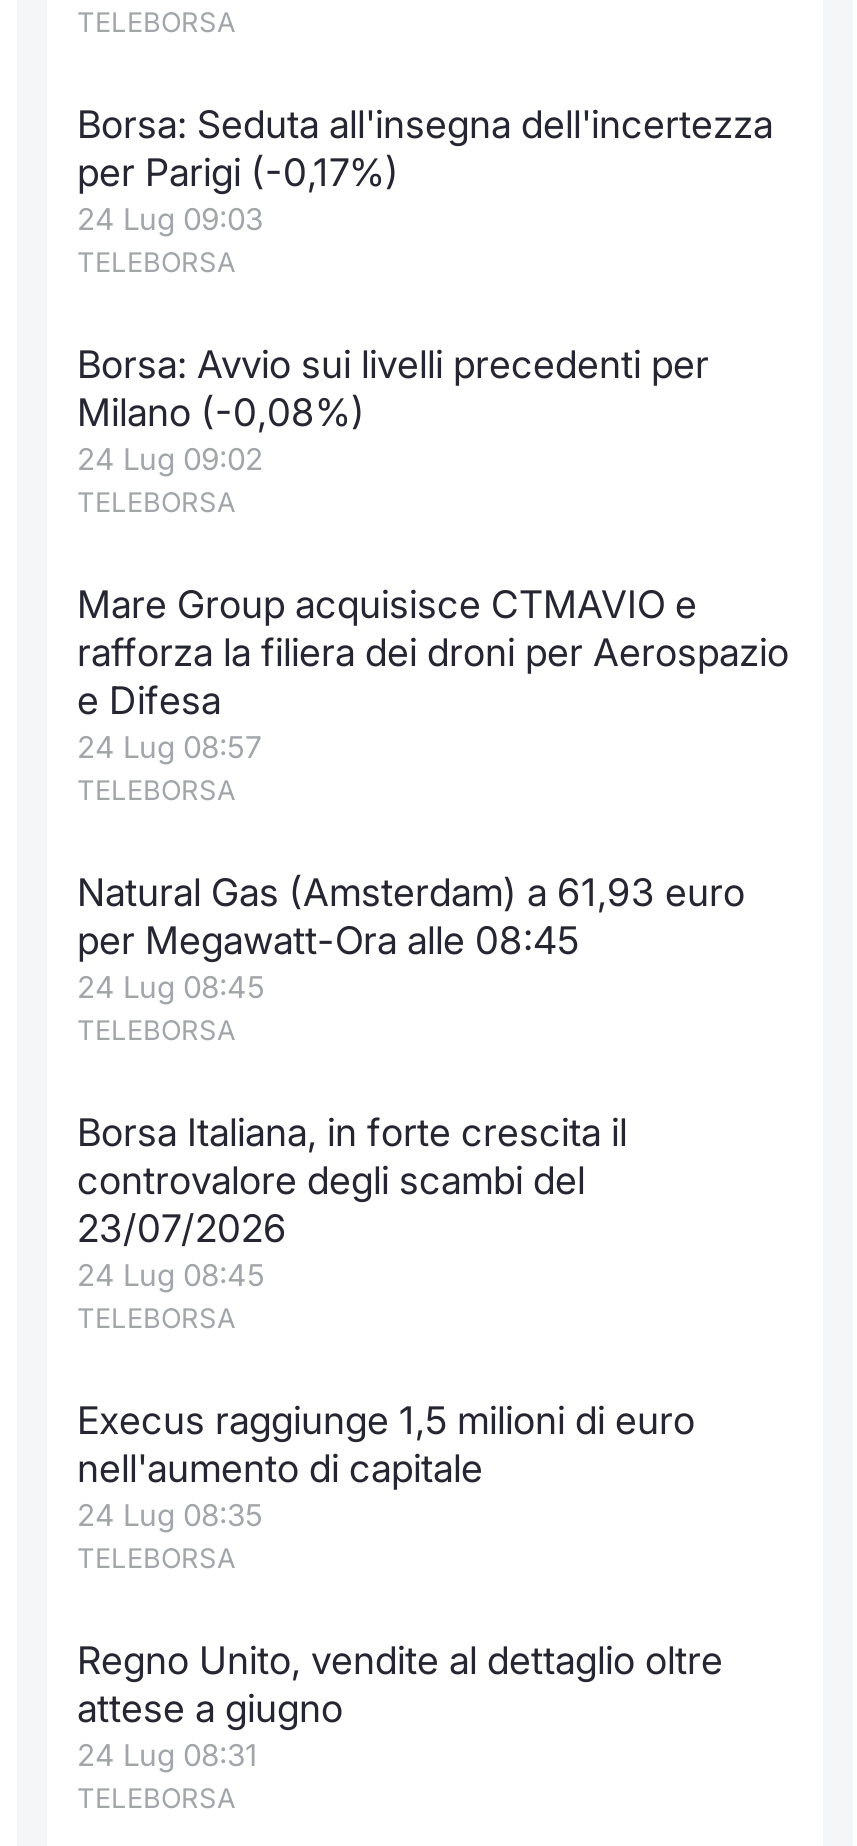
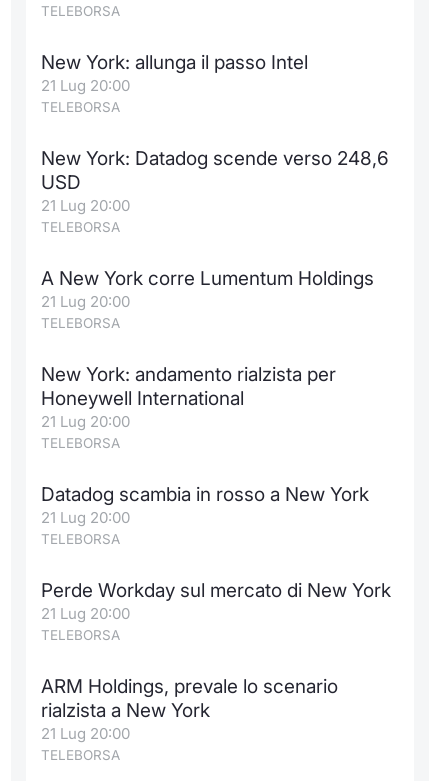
[77,102,773,238] Borsa: Seduta all'insegna dell'incertezza | per Parigi (-0,17%) | 24 Lug 09:03 -> [41,51,308,95] New York: allunga il passo Intel | 21 Lug 20:00
[77,342,709,478] Borsa: Avvio sui livelli precedenti per | Milano (-0,08%) | 24 Lug 09:02 -> [41,147,389,215] New York: Datadog scende verso 248,6 | USD | 21 Lug 20:00
[77,582,789,766] Mare Group acquisisce CTMAVIO e | rafforza la filiera dei droni per Aerospazio | e Difesa | 24 Lug 08:57 -> [41,267,374,311] A New York corre Lumentum Holdings | 21 Lug 20:00
[77,870,745,1006] Natural Gas (Amsterdam) a 61,93 euro | per Megawatt-Ora alle 08:45 | 24 Lug 08:45 -> [41,363,336,431] New York: andamento rialzista per | Honeywell International | 21 Lug 20:00
[77,1110,627,1294] Borsa Italiana, in forte crescita il | controvalore degli scambi del | 23/07/2026 | 24 Lug 08:45 -> [41,483,369,527] Datadog scambia in rosso a New York | 21 Lug 20:00
[77,1398,695,1534] Execus raggiunge 1,5 milioni di euro | nell'aumento di capitale | 24 Lug 08:35 -> [41,579,391,623] Perde Workday sul mercato di New York | 21 Lug 20:00
[77,1638,723,1774] Regno Unito, vendite al dettaglio oltre | attese a giugno | 24 Lug 08:31 -> [41,675,338,743] ARM Holdings, prevale lo scenario | rialzista a New York | 21 Lug 20:00

